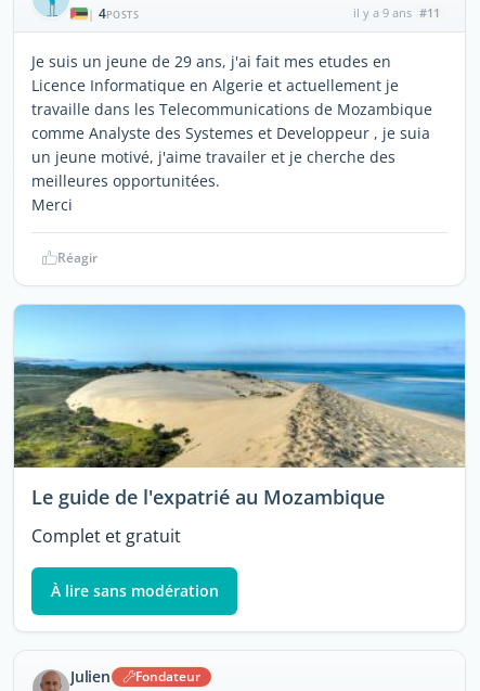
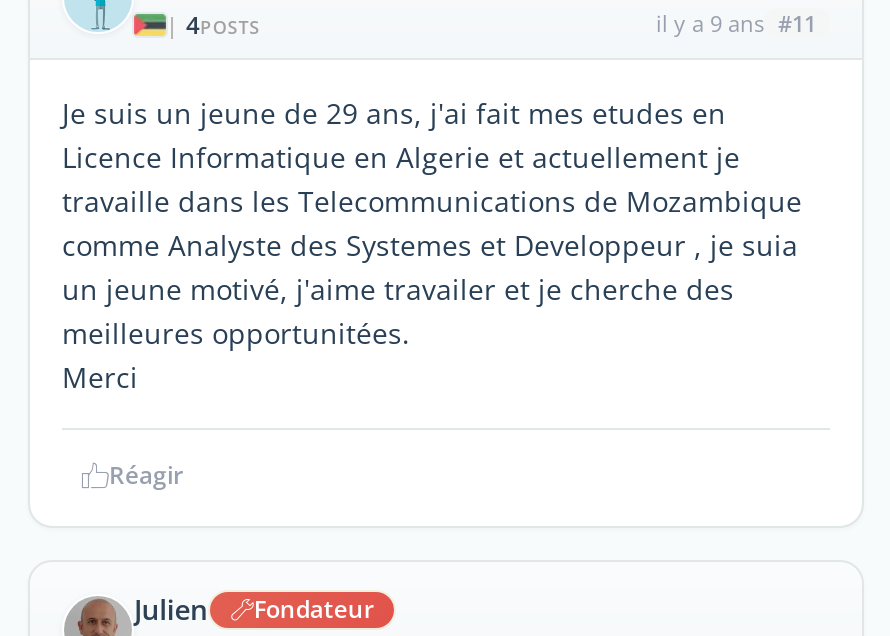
[13,304,466,601] [image] | Le guide de l'expatrié au Mozambique | Complet et gratuit | À lire sans modération -> none

